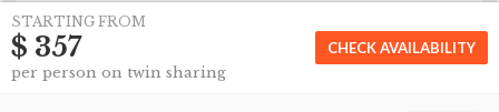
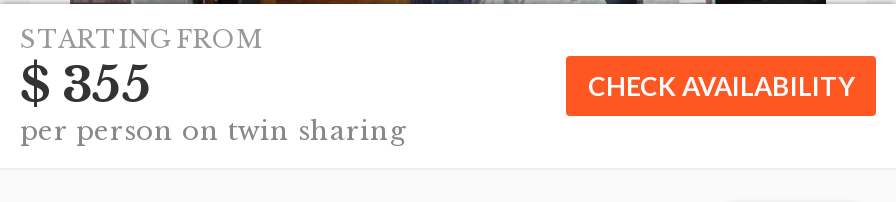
[11,31,81,63] $ 357 -> [20,56,152,114] $ 355

